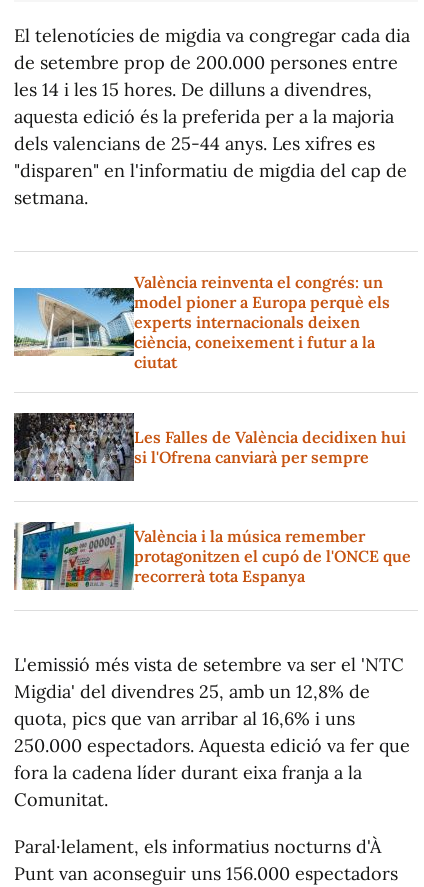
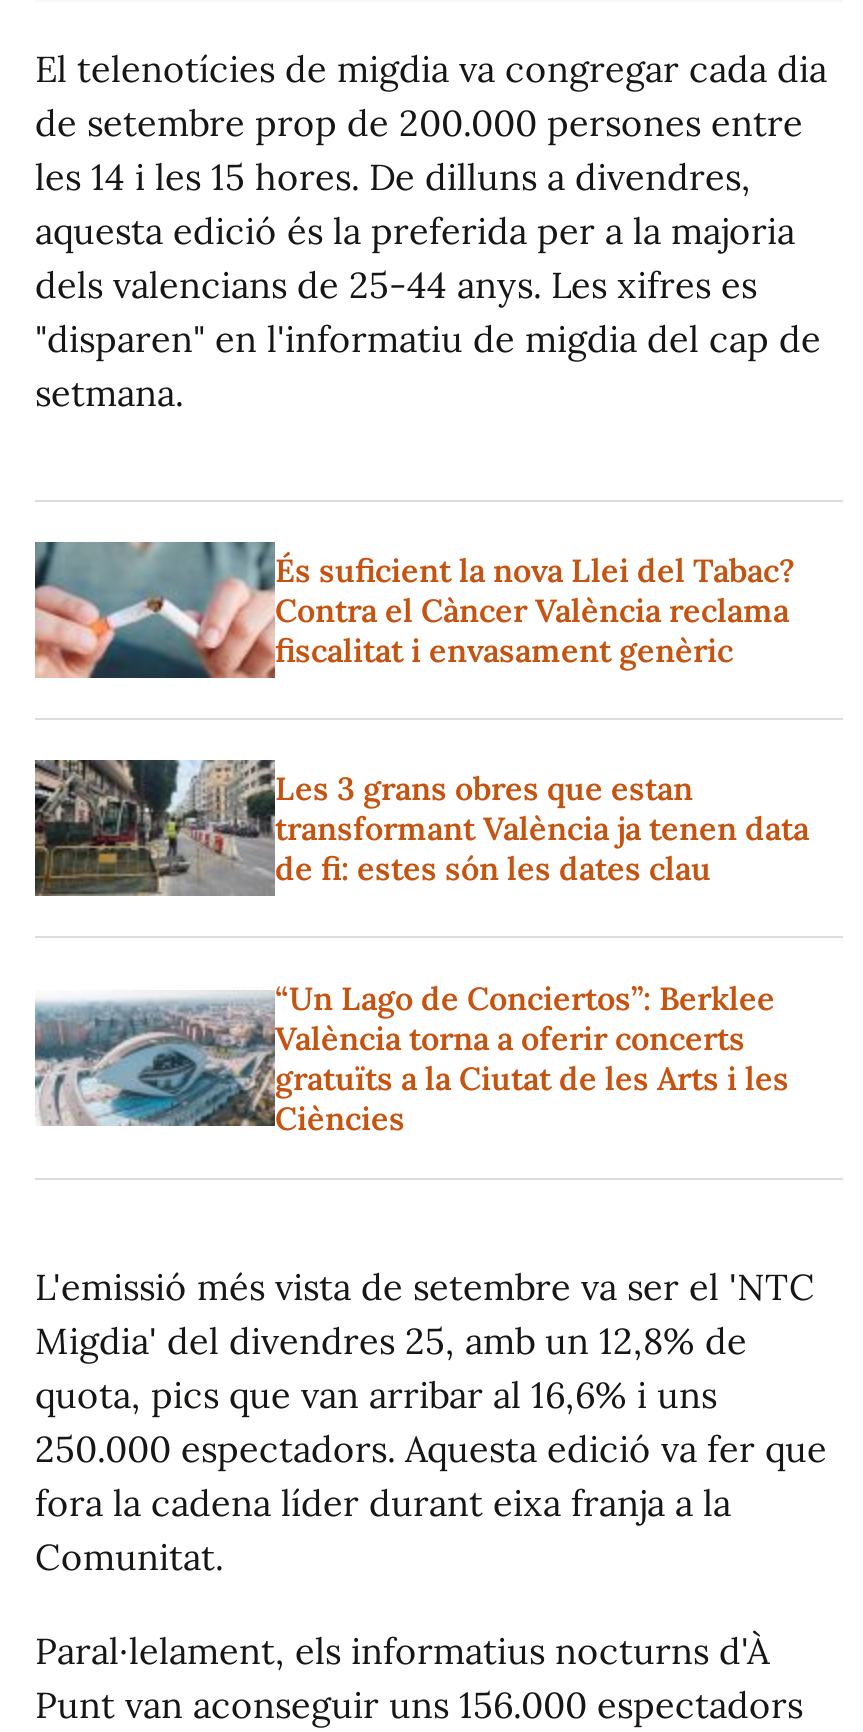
[13,272,390,372] [image] | València reinventa el congrés: un | model pioner a Europa perquè els | experts internacionals deixen | ciència, coneixement i futur a la | ciutat -> [33,540,795,680] [image] | És suficient la nova Llei del Tabac? | Contra el Càncer València reclama | fiscalitat i envasament genèric
[13,401,406,482] [image] | Les Falles de València decidixen hui | si l'Ofrena canviarà per sempre -> [33,758,809,920] [image] | Les 3 grans obres que estan | transformant València ja tenen data | de fi: estes són les dates clau
[13,518,411,591] [image] | València i la música remember | protagonitzen el cupó de l'ONCE que | recorrerà tota Espanya -> [33,978,789,1138] [image] | “Un Lago de Conciertos”: Berklee | València torna a oferir concerts | gratuïts a la Ciutat de les Arts i les | Ciències

